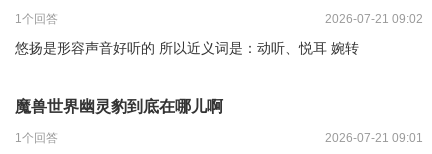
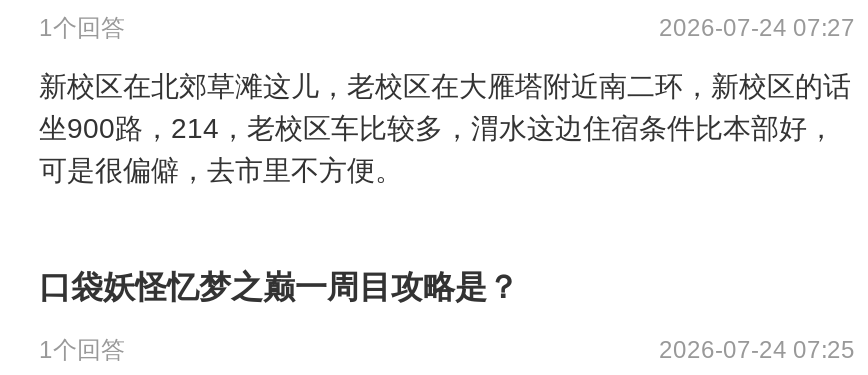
[325,12,423,26] 2026-07-21 09:02 -> [659,14,855,42] 2026-07-24 07:27
[15,40,359,56] 悠扬是形容声音好听的 所以近义词是：动听、悦耳 婉转 -> [39,70,851,186] 新校区在北郊草滩这儿，老校区在大雁塔附近南二环，新校区的话 | 坐900路，214，老校区车比较多，渭水这边住宿条件比本部好， | 可是很偏僻，去市里不方便。
[15,98,223,115] 魔兽世界幽灵豹到底在哪儿啊 -> [39,270,519,304] 口袋妖怪忆梦之巅一周目攻略是？
[325,131,423,145] 2026-07-21 09:01 -> [659,336,855,364] 2026-07-24 07:25

